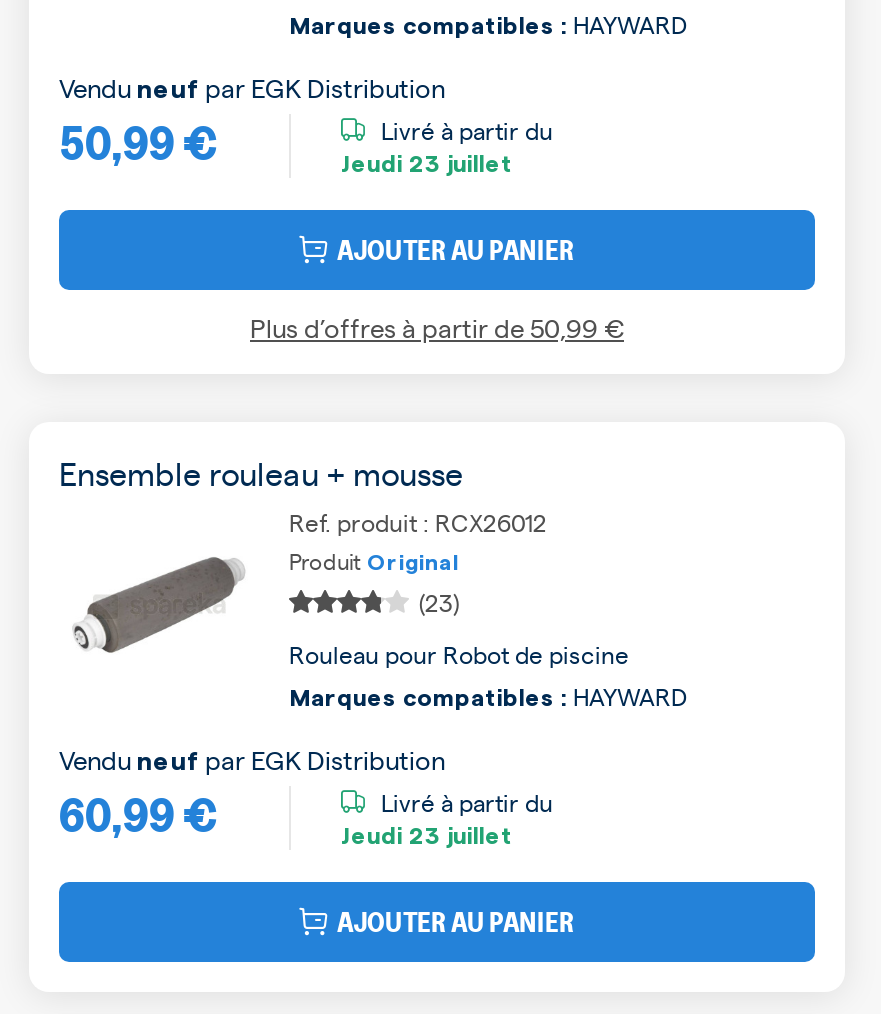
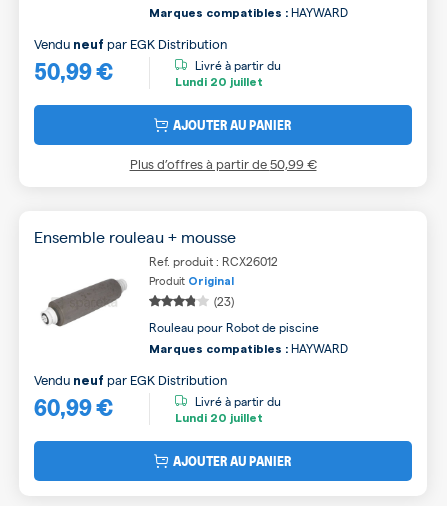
[341,151,513,175] Jeudi 23 juillet -> [175,75,263,87] Lundi 20 juillet
[341,823,513,847] Jeudi 23 juillet -> [175,411,263,423] Lundi 20 juillet

